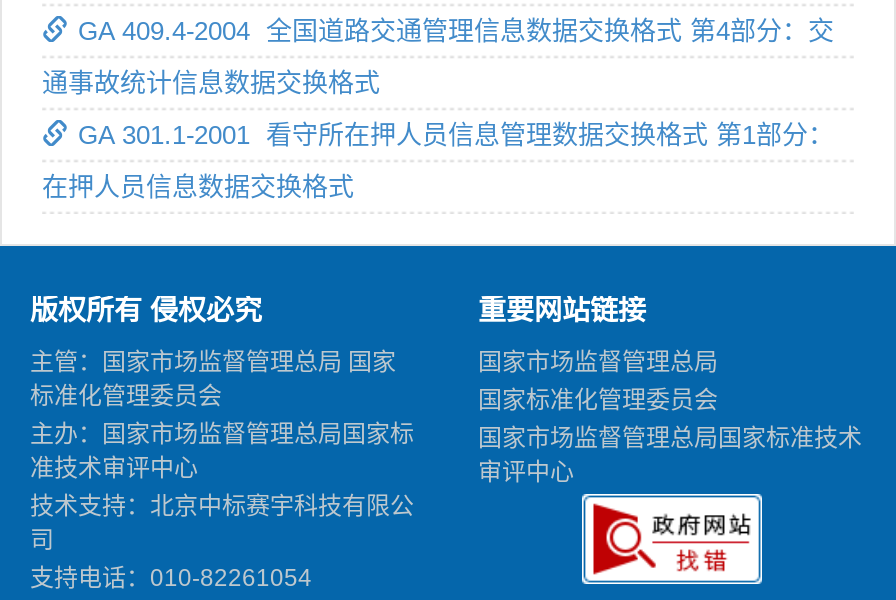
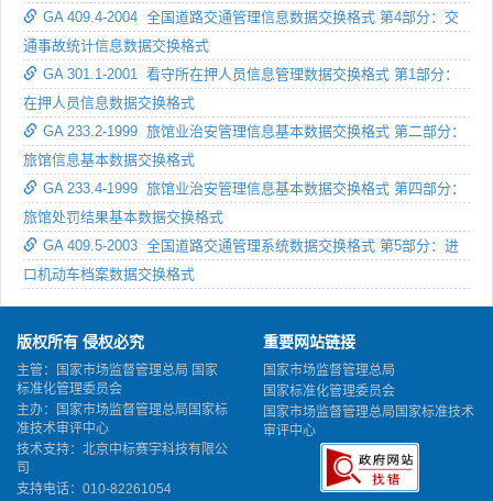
none -> [23,123,465,282] GA 233.2-1999 旅馆业治安管理信息基本数据交换格式 第二部分： | 旅馆信息基本数据交换格式 | GA 233.4-1999 旅馆业治安管理信息基本数据交换格式 第四部分： | 旅馆处罚结果基本数据交换格式 | GA 409.5-2003 全国道路交通管理系统数据交换格式 第5部分：进 | 口机动车档案数据交换格式

